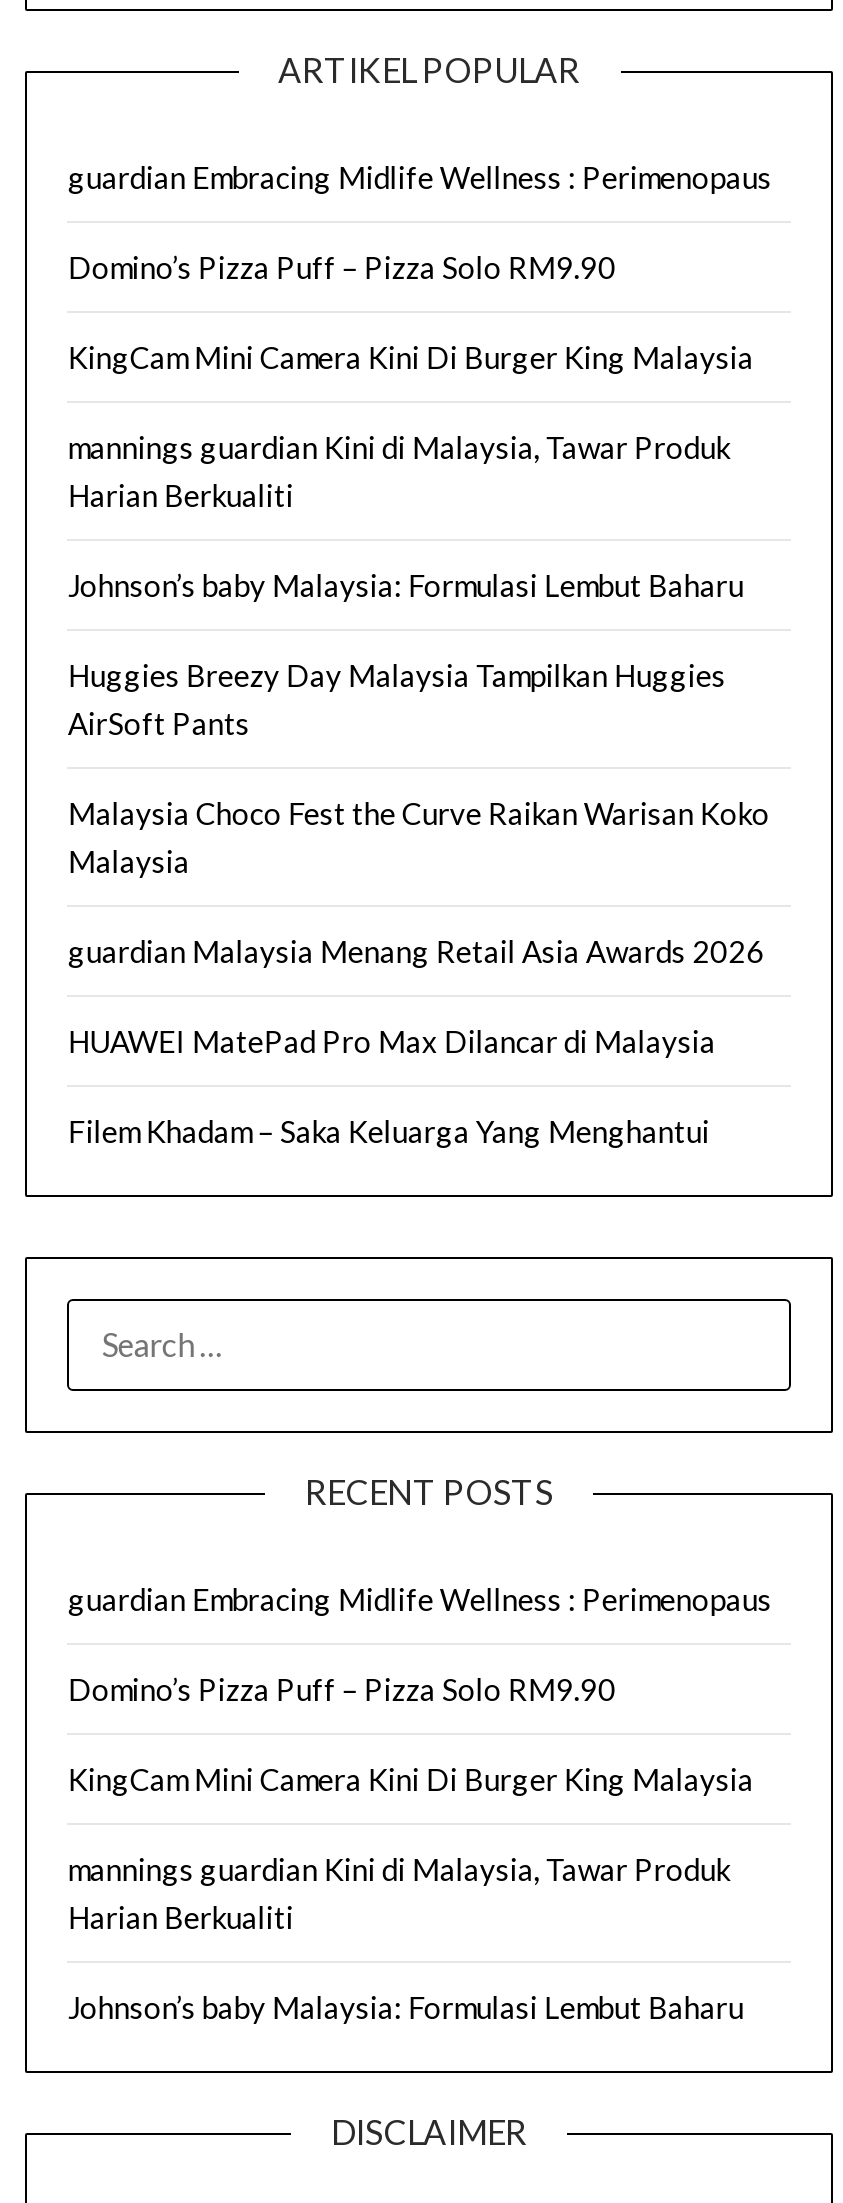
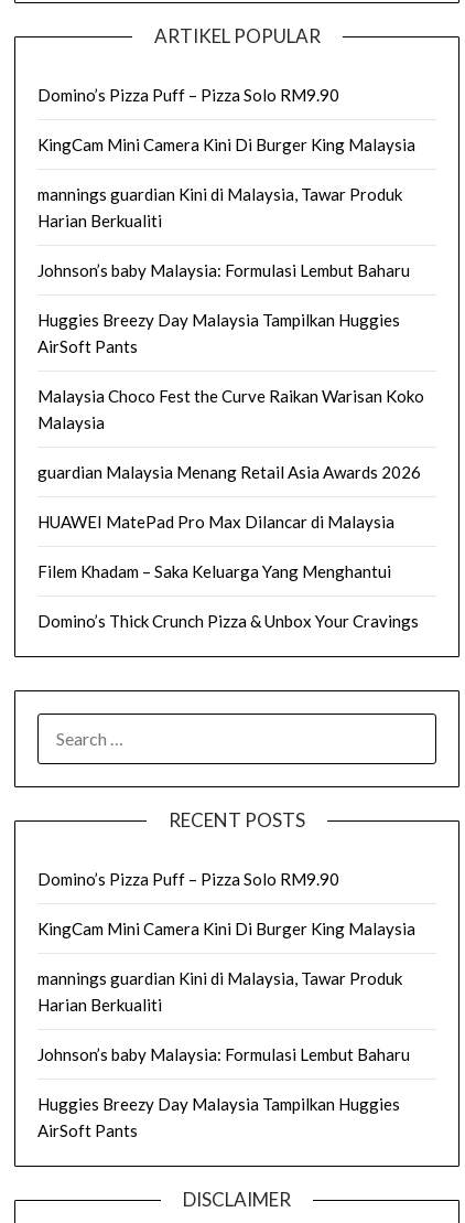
[68,160,772,196] guardian Embracing Midlife Wellness : Perimenopaus -> none
moved [68,250,770,1150] -> [38,85,425,581]: Domino’s Pizza Puff – Pizza Solo RM9.90 | KingCam Mini Camera Kini Di Burger King Malaysia | mannings guardian Kini di Malaysia, Tawar Produk | ... | HUAWEI MatePad Pro Max Dilancar di Malaysia | Filem Khadam – Saka Keluarga Yang Menghantui
none -> [38,611,419,631] Domino’s Thick Crunch Pizza & Unbox Your Cravings
[68,1582,772,1618] guardian Embracing Midlife Wellness : Perimenopaus -> none
moved [68,1672,754,2026] -> [38,869,416,1064]: Domino’s Pizza Puff – Pizza Solo RM9.90 | KingCam Mini Camera Kini Di Burger King Malaysia | mannings guardian Kini di Malaysia, Tawar Produk | Harian Berkualiti | Johnson’s baby Malaysia: Formulasi Lembut Baharu
none -> [38,1094,400,1140] Huggies Breezy Day Malaysia Tampilkan Huggies | AirSoft Pants

